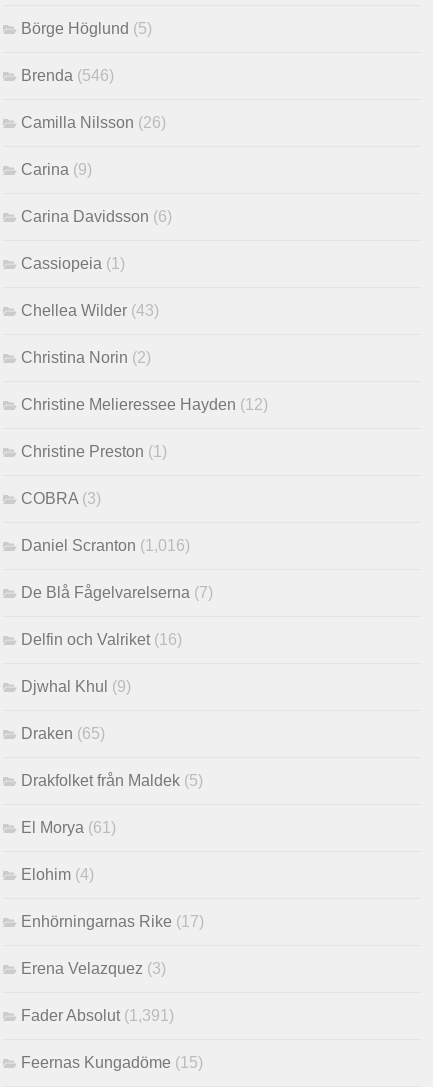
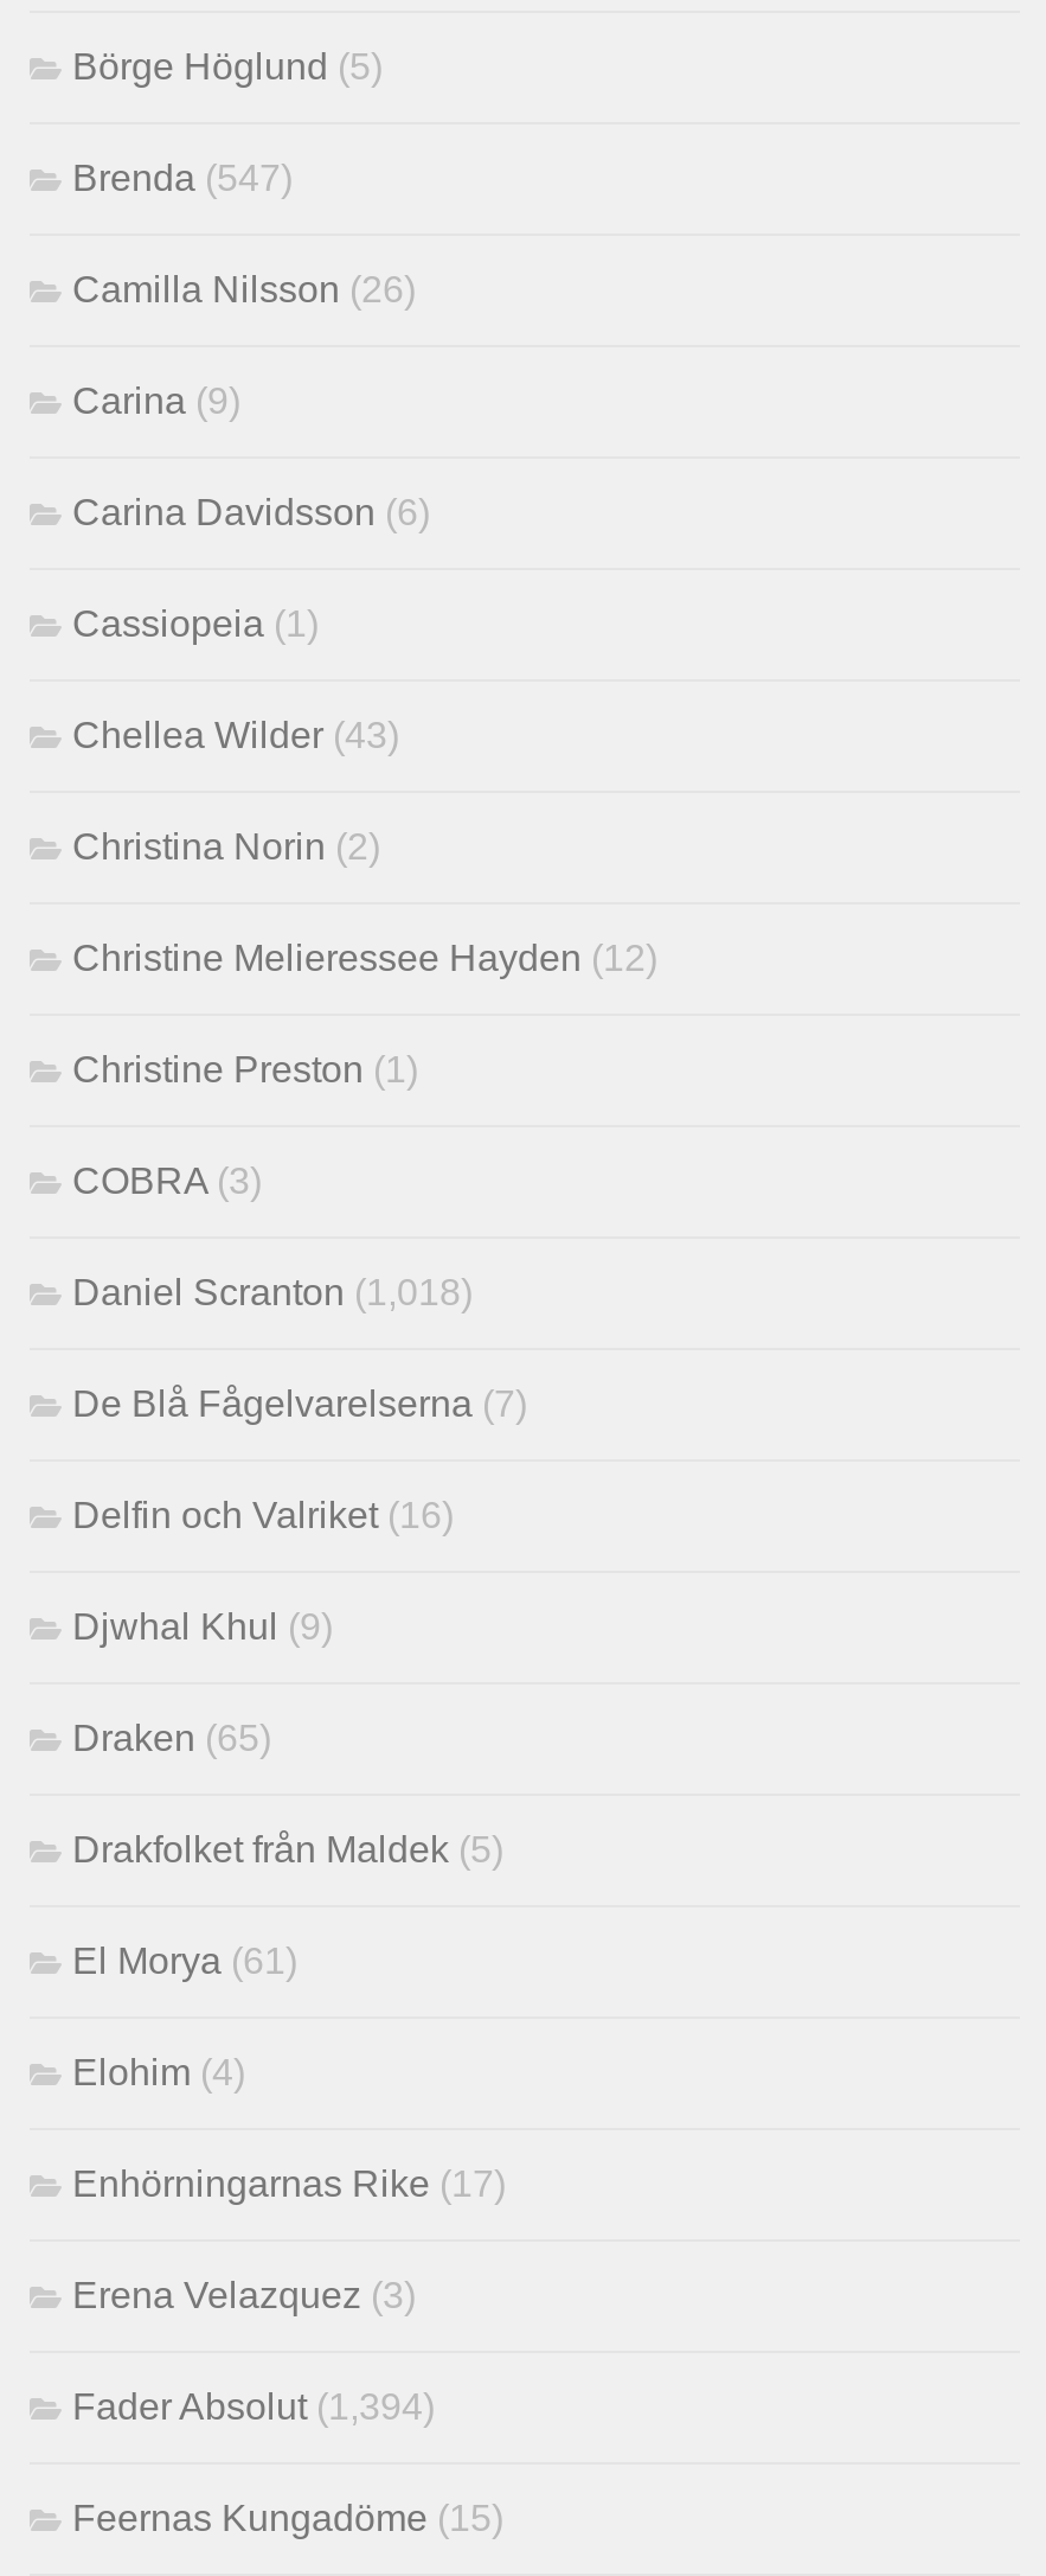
[21,67,114,84] Brenda (546) -> [72,158,293,198] Brenda (547)
[21,537,190,554] Daniel Scranton (1,016) -> [72,1272,473,1313] Daniel Scranton (1,018)
[21,1007,174,1024] Fader Absolut (1,391) -> [72,2387,435,2427] Fader Absolut (1,394)

